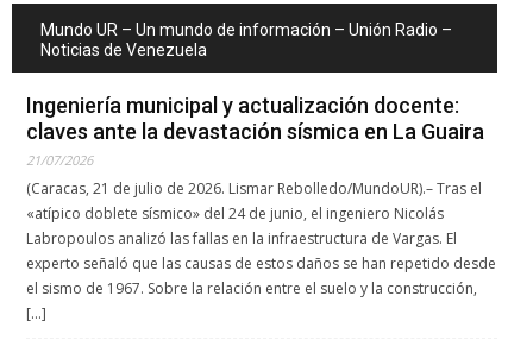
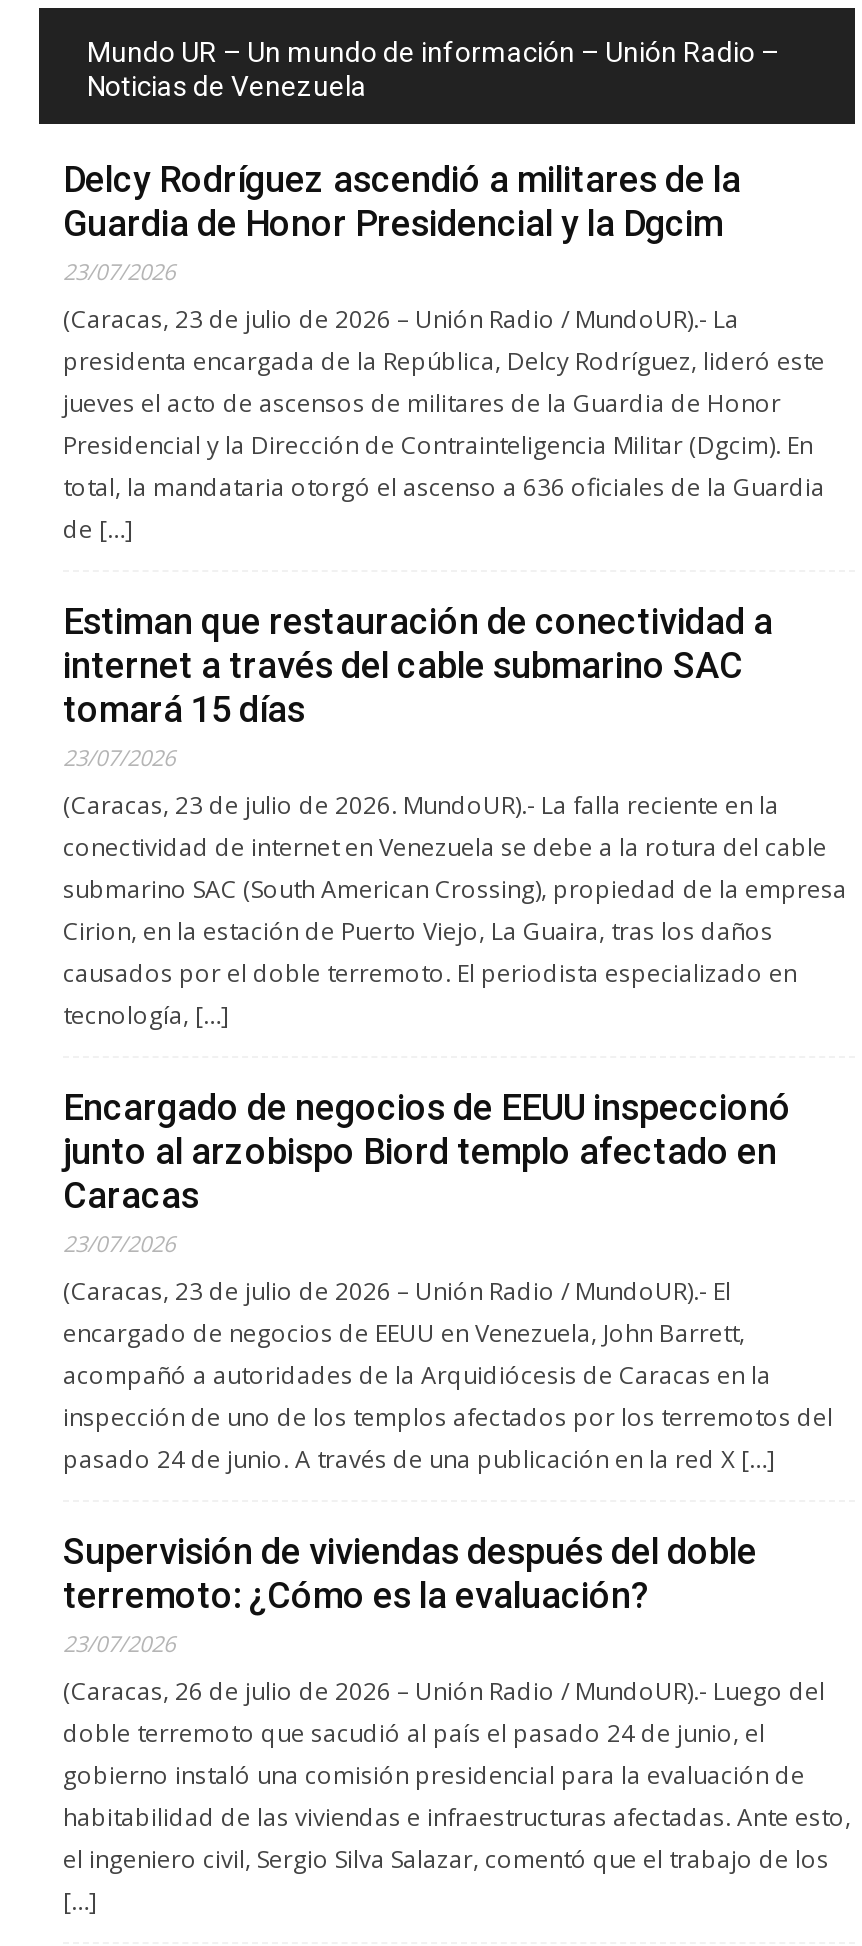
[26,92,496,298] Ingeniería municipal y actualización docente: | claves ante la devastación sísmica en La Guaira | 21/07/2026 | (Caracas, 21 de julio de 2026. Lismar Rebolledo/MundoUR).– Tras el | «atípico doblete sísmico» del 24 de junio, el ingeniero Nicolás | Labropoulos analizó las fallas en la infraestructura de Vargas. El | experto señaló que las causas de estos daños se han repetido desde | el sismo de 1967. Sobre la relación entre el suelo y la construcción, -> [63,157,851,1875] Delcy Rodríguez ascendió a militares de la | Guardia de Honor Presidencial y la Dgcim | 23/07/2026 | (Caracas, 23 de julio de 2026 – Unión Radio / MundoUR).- La | presidenta encargada de la República, Delcy Rodríguez, lideró este | jueves el acto de ascensos de militares de la Guardia de Honor | Presidencial y la Dirección de Contrainteligencia Militar (Dgcim). En | total, la mandataria otorgó el ascenso a 636 oficiales de la Guardia | de […] | Estiman que restauración de conectividad a | internet a través del cable submarino SAC | tomará 15 días | 23/07/2026 | (Caracas, 23 de julio de 2026. MundoUR).- La falla reciente en la | conectividad de internet en Venezuela se debe a la rotura del cable | submarino SAC (South American Crossing), propiedad de la empresa | Cirion, en la estación de Puerto Viejo, La Guaira, tras los daños | causados por el doble terremoto. El periodista especializado en | tecnología, […] | Encargado de negocios de EEUU inspeccionó | junto al arzobispo Biord templo afectado en | Caracas | 23/07/2026 | (Caracas, 23 de julio de 2026 – Unión Radio / MundoUR).- El | encargado de negocios de EEUU en Venezuela, John Barrett, | acompañó a autoridades de la Arquidiócesis de Caracas en la | inspección de uno de los templos afectados por los terremotos del | pasado 24 de junio. A través de una publicación en la red X […] | Supervisión de viviendas después del doble | terremoto: ¿Cómo es la evaluación? | 23/07/2026 | (Caracas, 26 de julio de 2026 – Unión Radio / MundoUR).- Luego del | doble terremoto que sacudió al país el pasado 24 de junio, el | gobierno instaló una comisión presidencial para la evaluación de | habitabilidad de las viviendas e infraestructuras afectadas. Ante esto, | el ingeniero civil, Sergio Silva Salazar, comentó que el trabajo de los

